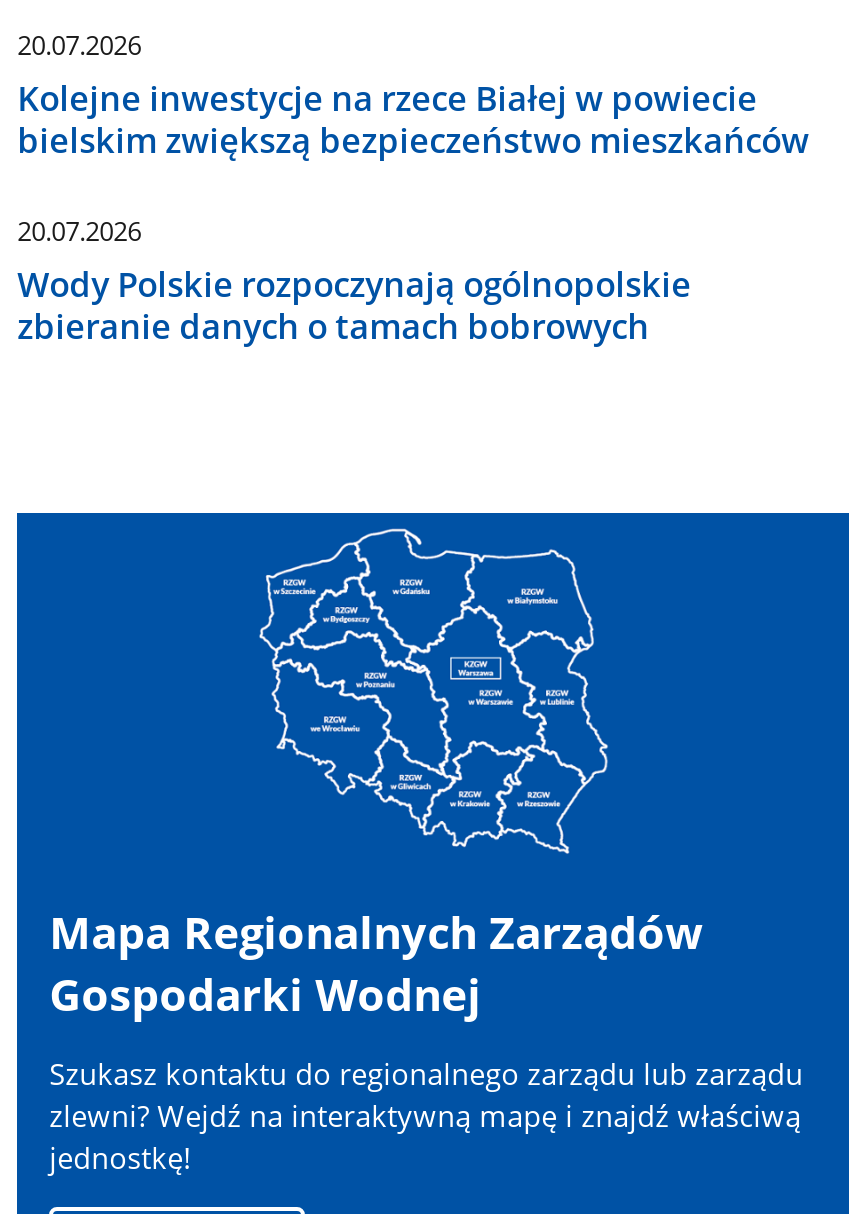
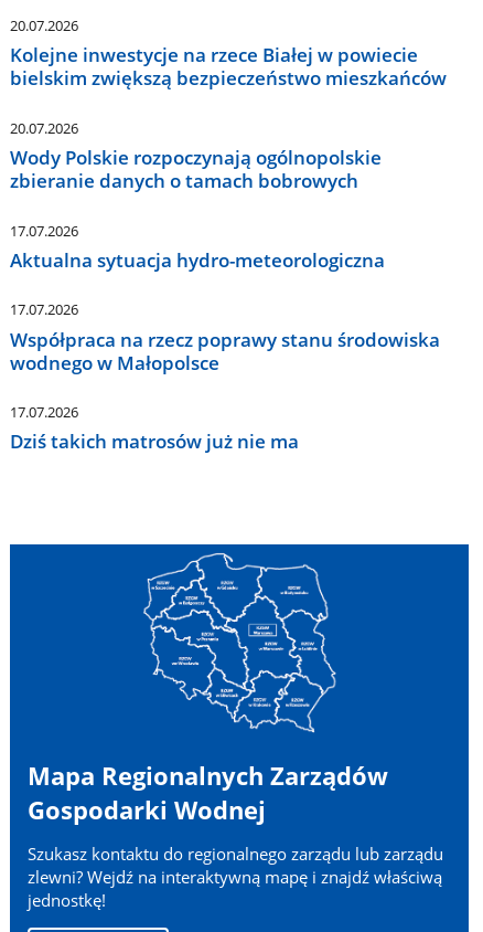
none -> [10,220,440,454] 17.07.2026 | Aktualna sytuacja hydro-meteorologiczna | 17.07.2026 | Współpraca na rzecz poprawy stanu środowiska | wodnego w Małopolsce | 17.07.2026 | Dziś takich matrosów już nie ma

